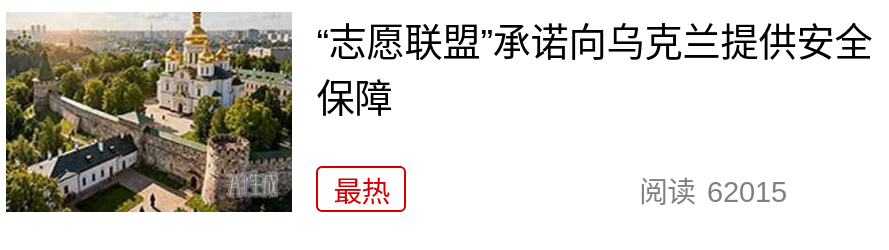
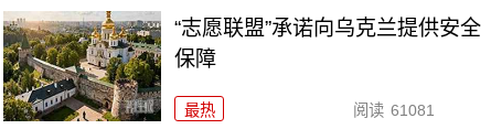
[639,176,787,208] 阅读 62015 -> [353,101,434,119] 阅读 61081

